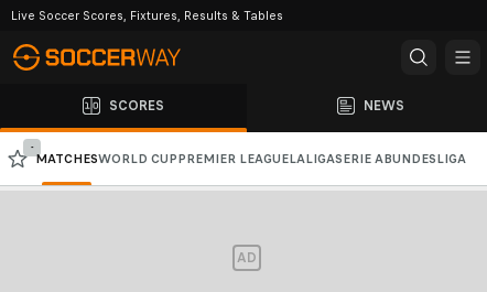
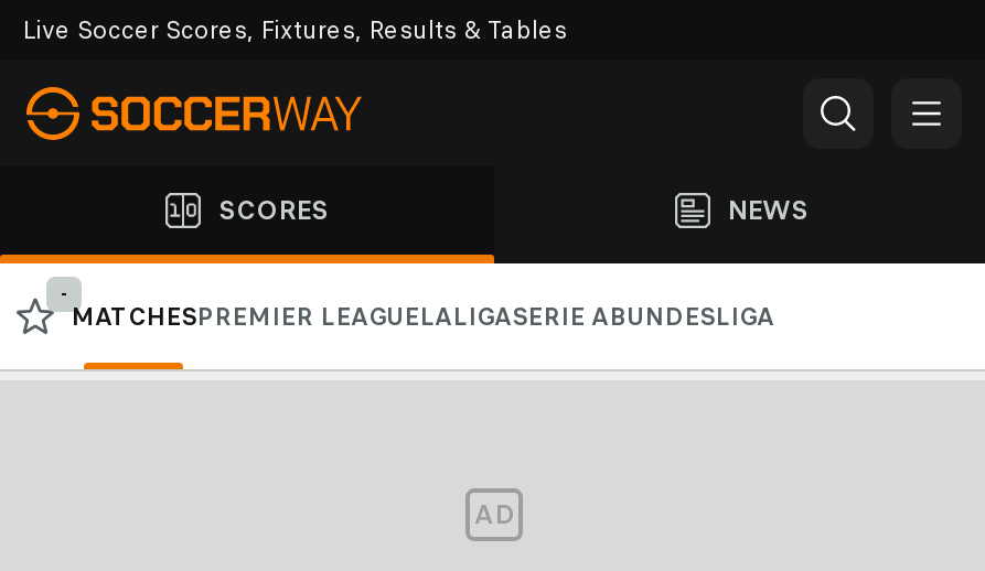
[35,151,466,166] MATCHESWORLD CUP PREMIER LEAGUELALIGASERIE A BUNDESLIGA -> [71,301,774,332] MATCHESPREMIER LEAGUELALIGASERIE ABUNDESLIGA

